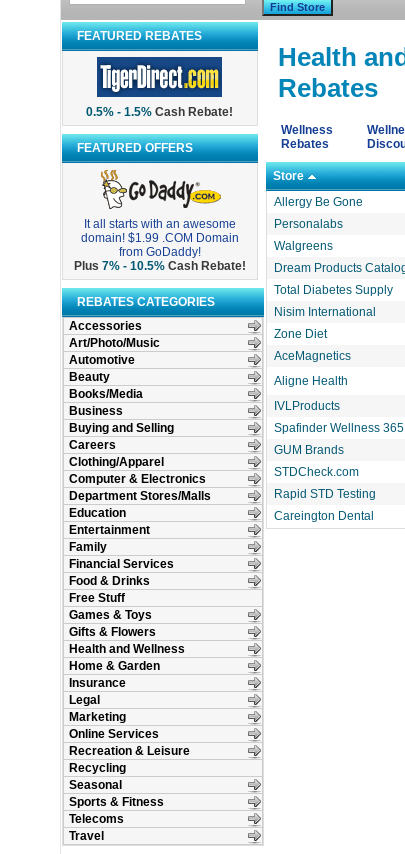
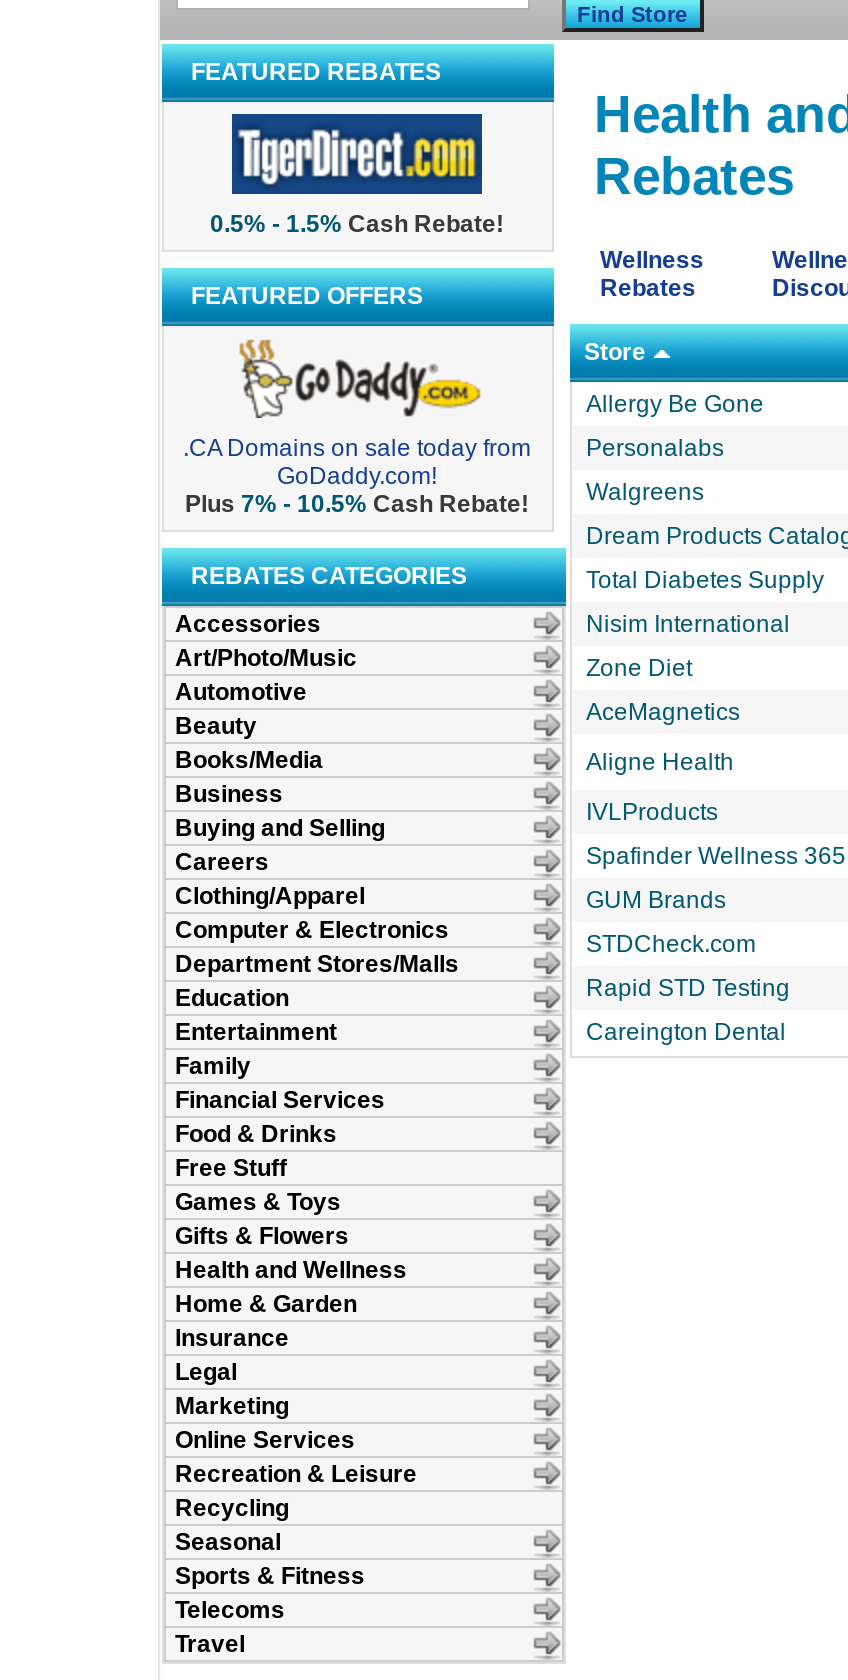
[80,217,238,259] It all starts with an awesome | domain! $1.99 .COM Domain | from GoDaddy! -> [183,434,531,490] .CA Domains on sale today from | GoDaddy.com!

